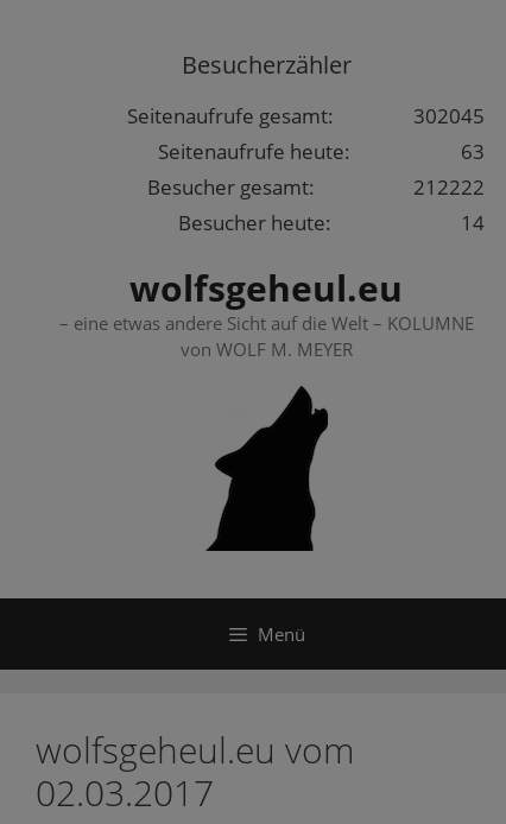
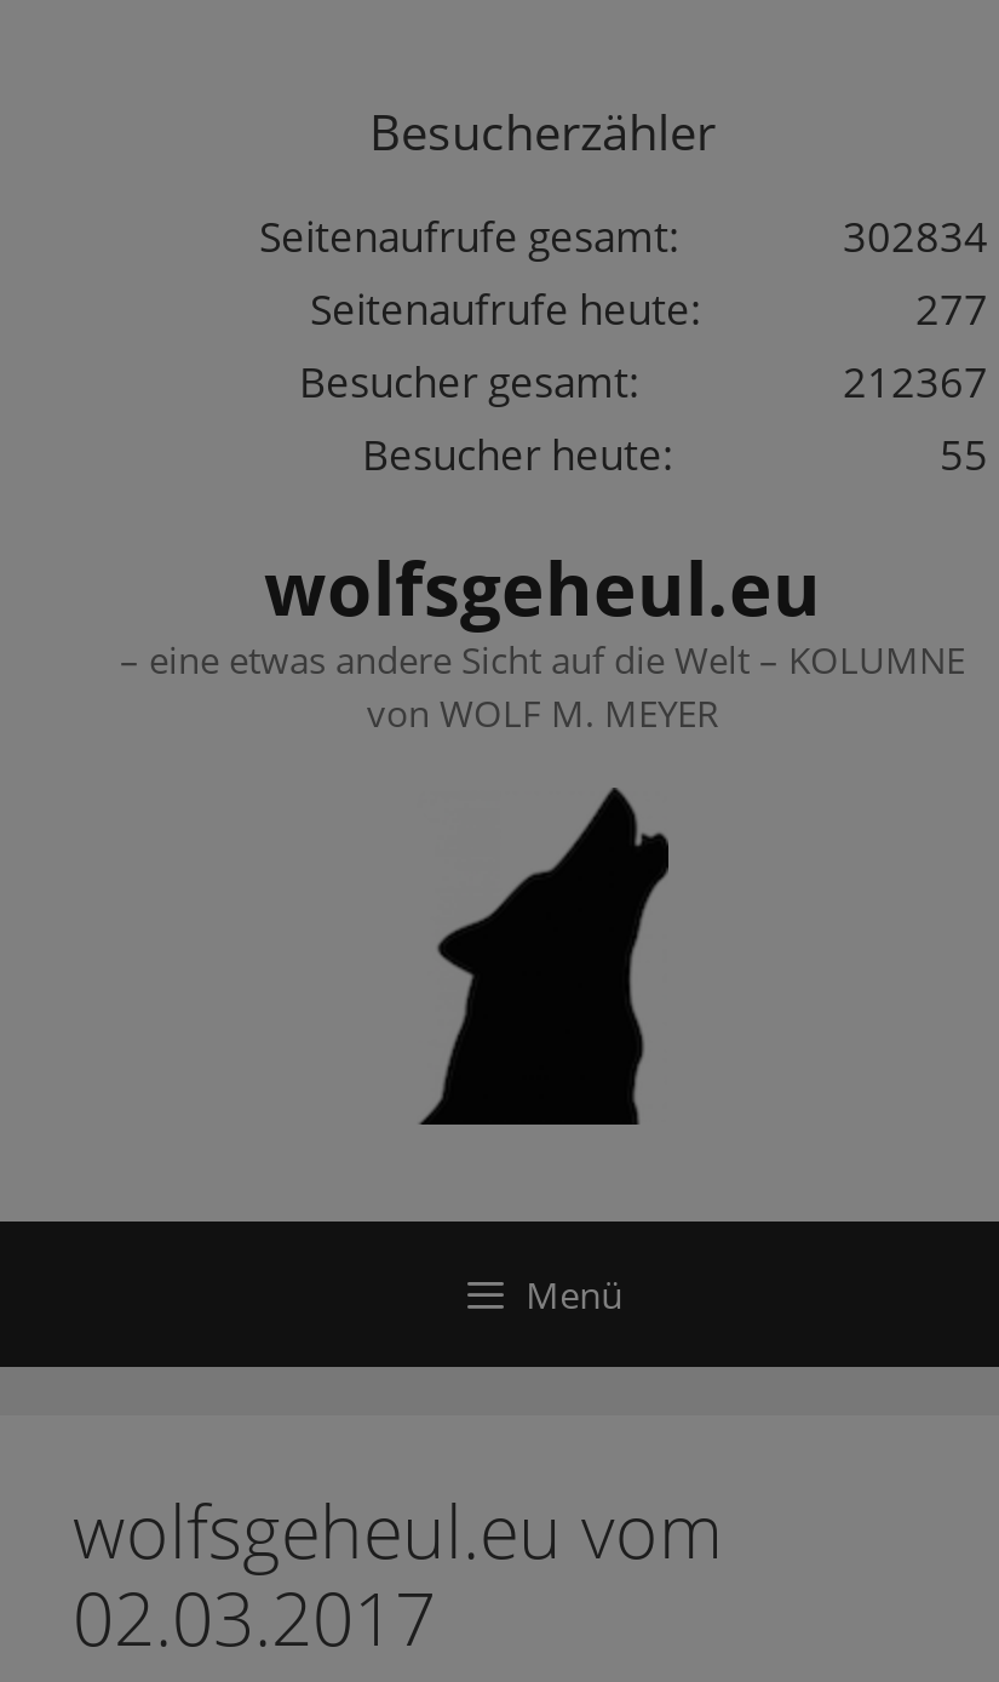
[413,102,485,129] 302045 -> [843,208,988,264] 302834
[461,138,485,165] 63 -> [915,281,988,337] 277
[413,173,485,201] 212222 -> [843,354,988,410] 212367
[461,209,485,236] 14 -> [940,427,988,482] 55

